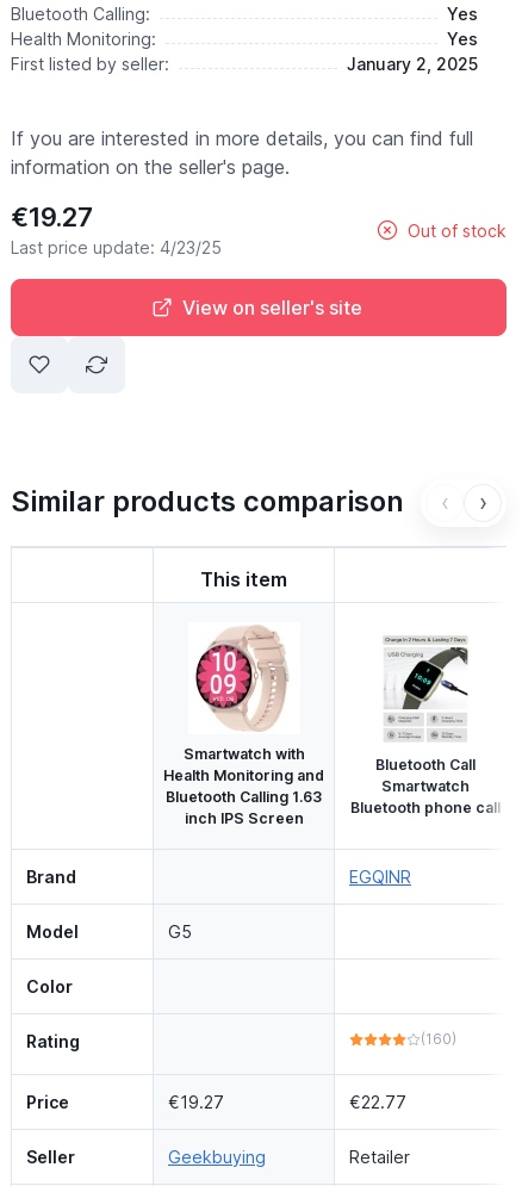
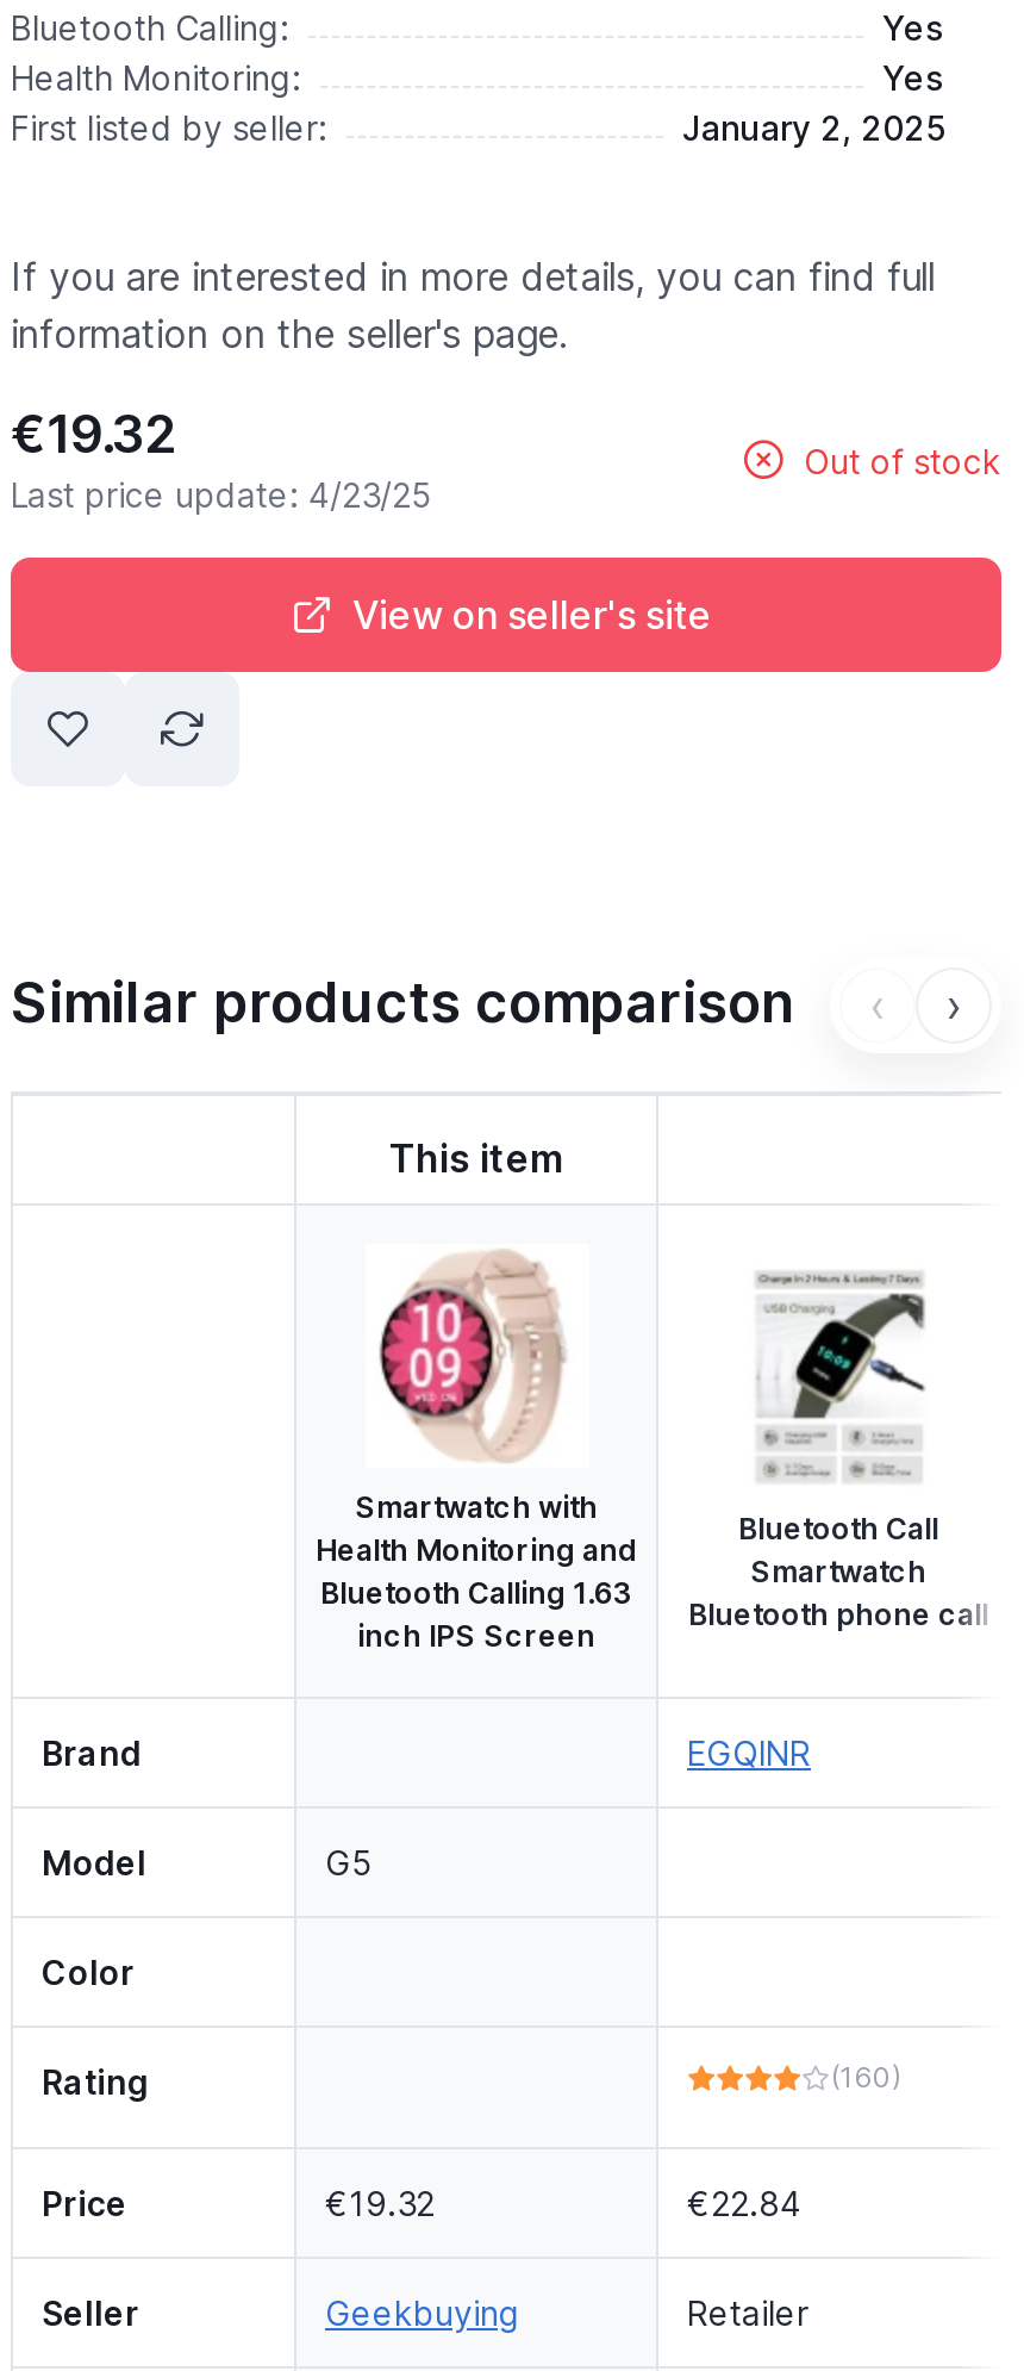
[11,201,93,232] €19.27 -> [11,403,175,465] €19.32
[168,1092,224,1112] €19.27 -> [325,2183,435,2223] €19.32
[349,1092,406,1112] €22.77 -> [687,2183,801,2223] €22.84

